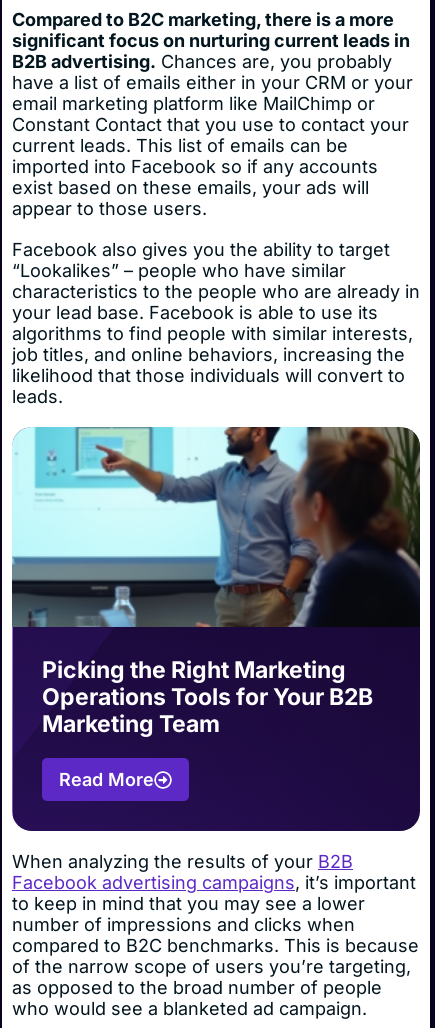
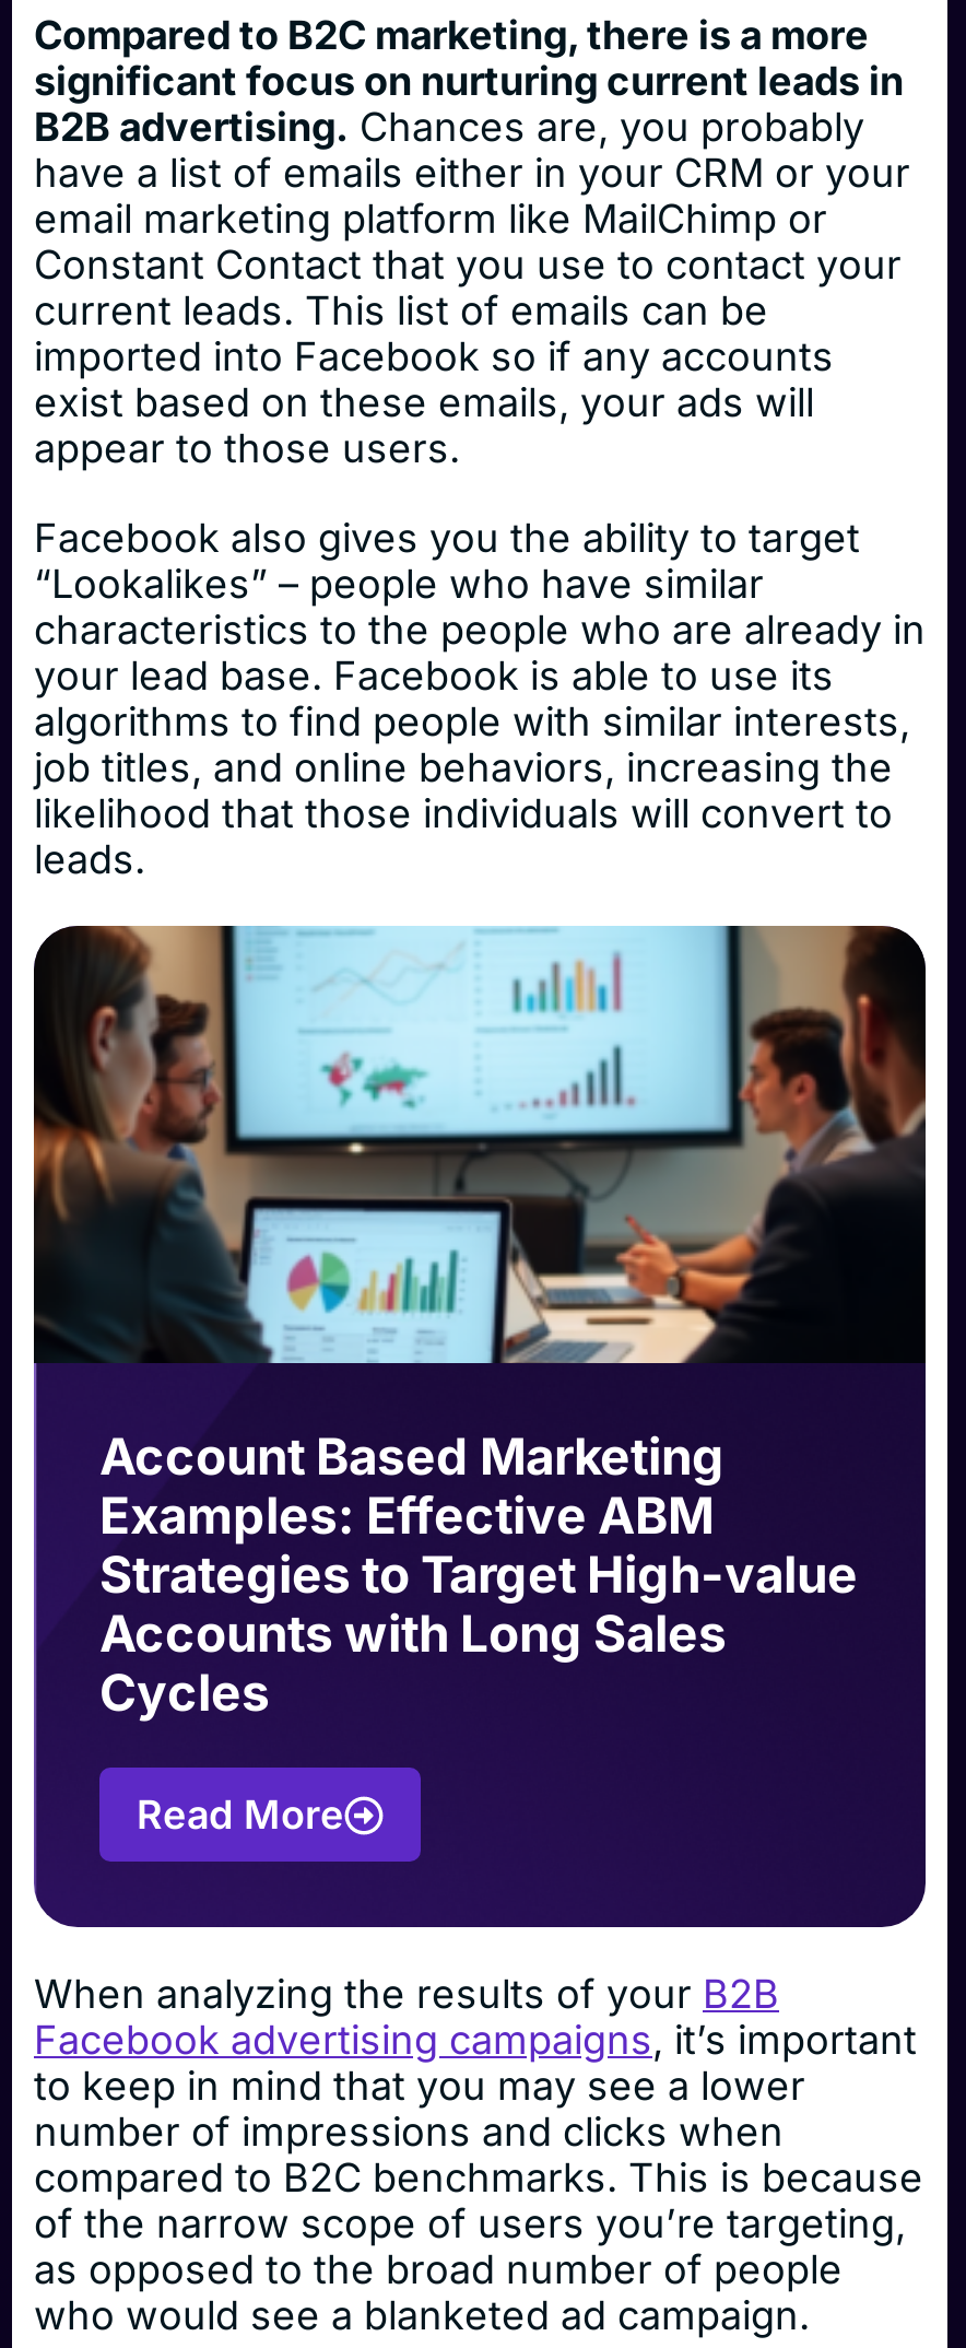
[12,426,421,738] [image] | Picking the Right Marketing | Operations Tools for Your B2B | Marketing Team -> [32,924,928,1724] [image] | Account Based Marketing | Examples: Effective ABM | Strategies to Target High-value | Accounts with Long Sales | Cycles

